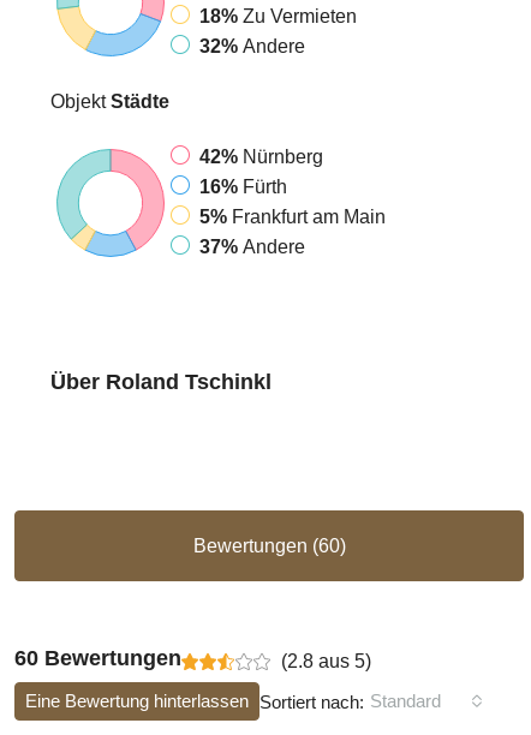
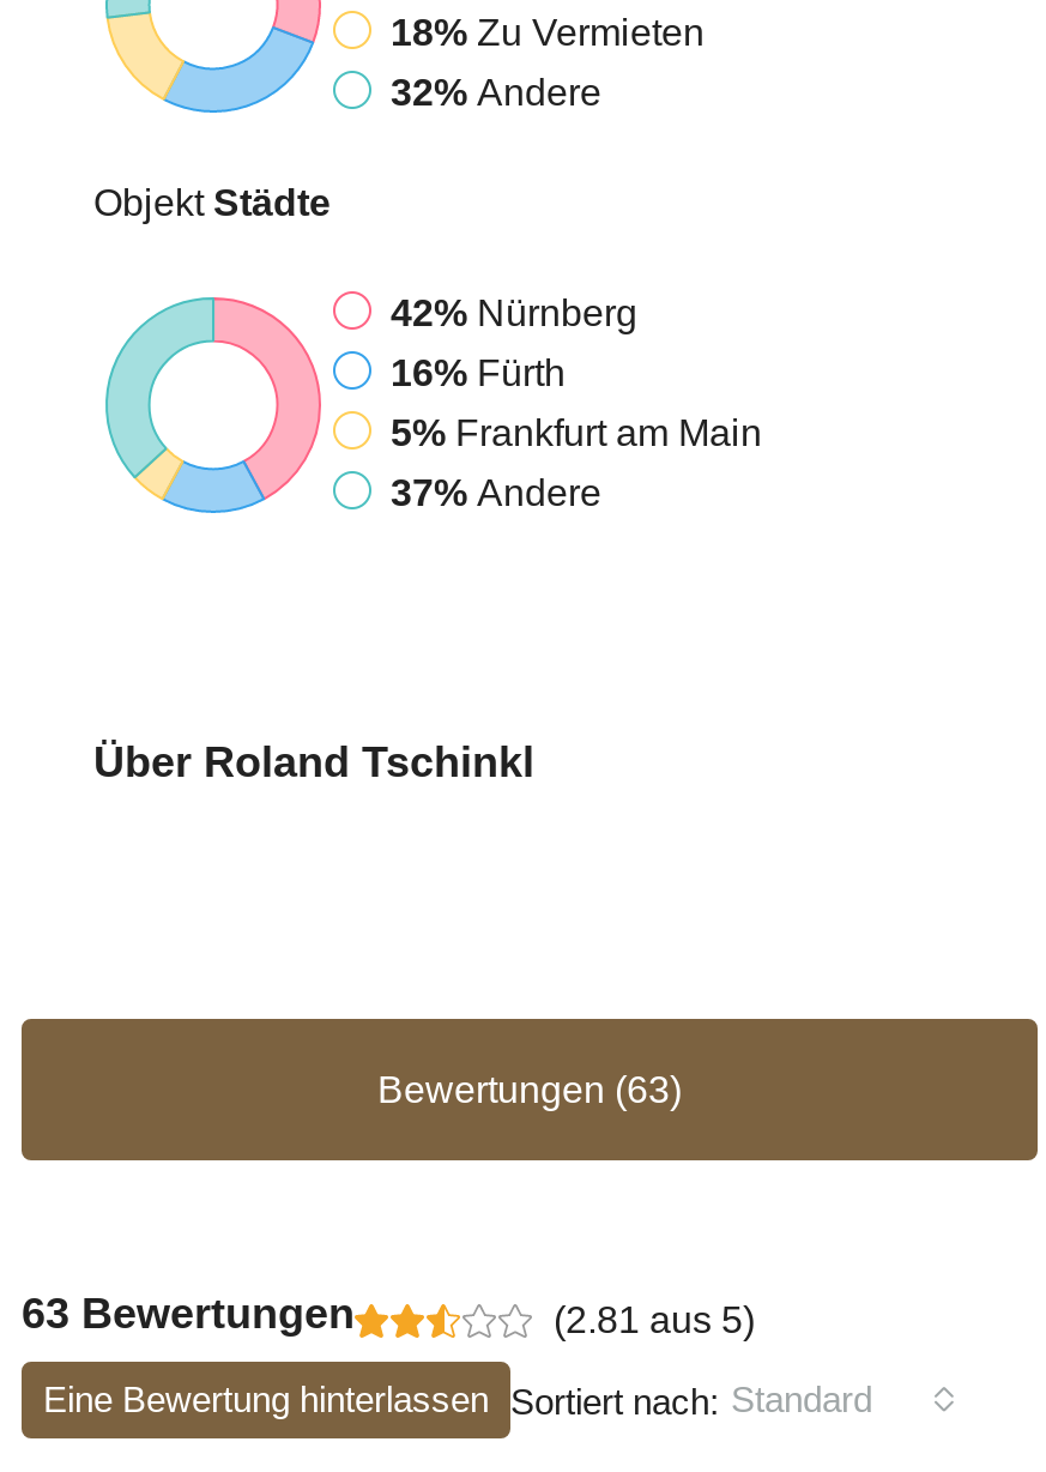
[193,536,345,556] Bewertungen (60) -> [377,1069,682,1110] Bewertungen (63)
[14,646,181,670] 60 Bewertungen -> [22,1290,355,1338] 63 Bewertungen
[281,651,371,671] (2.8 aus 5) -> [554,1299,755,1340] (2.81 aus 5)

